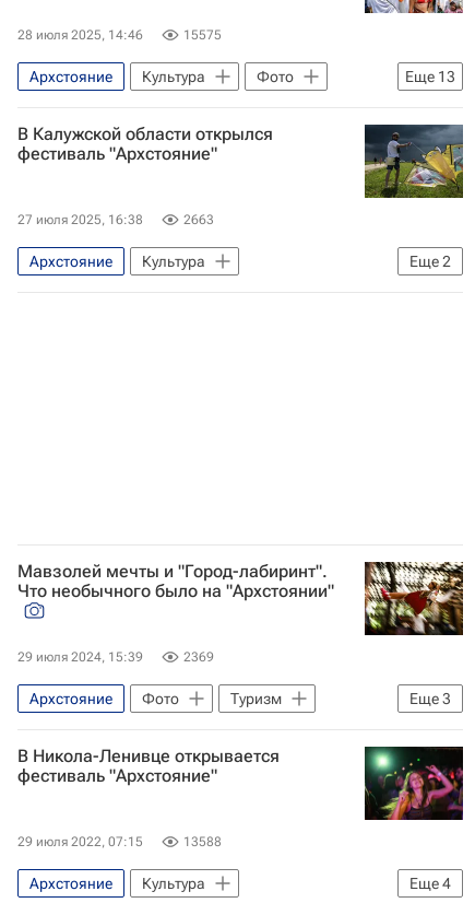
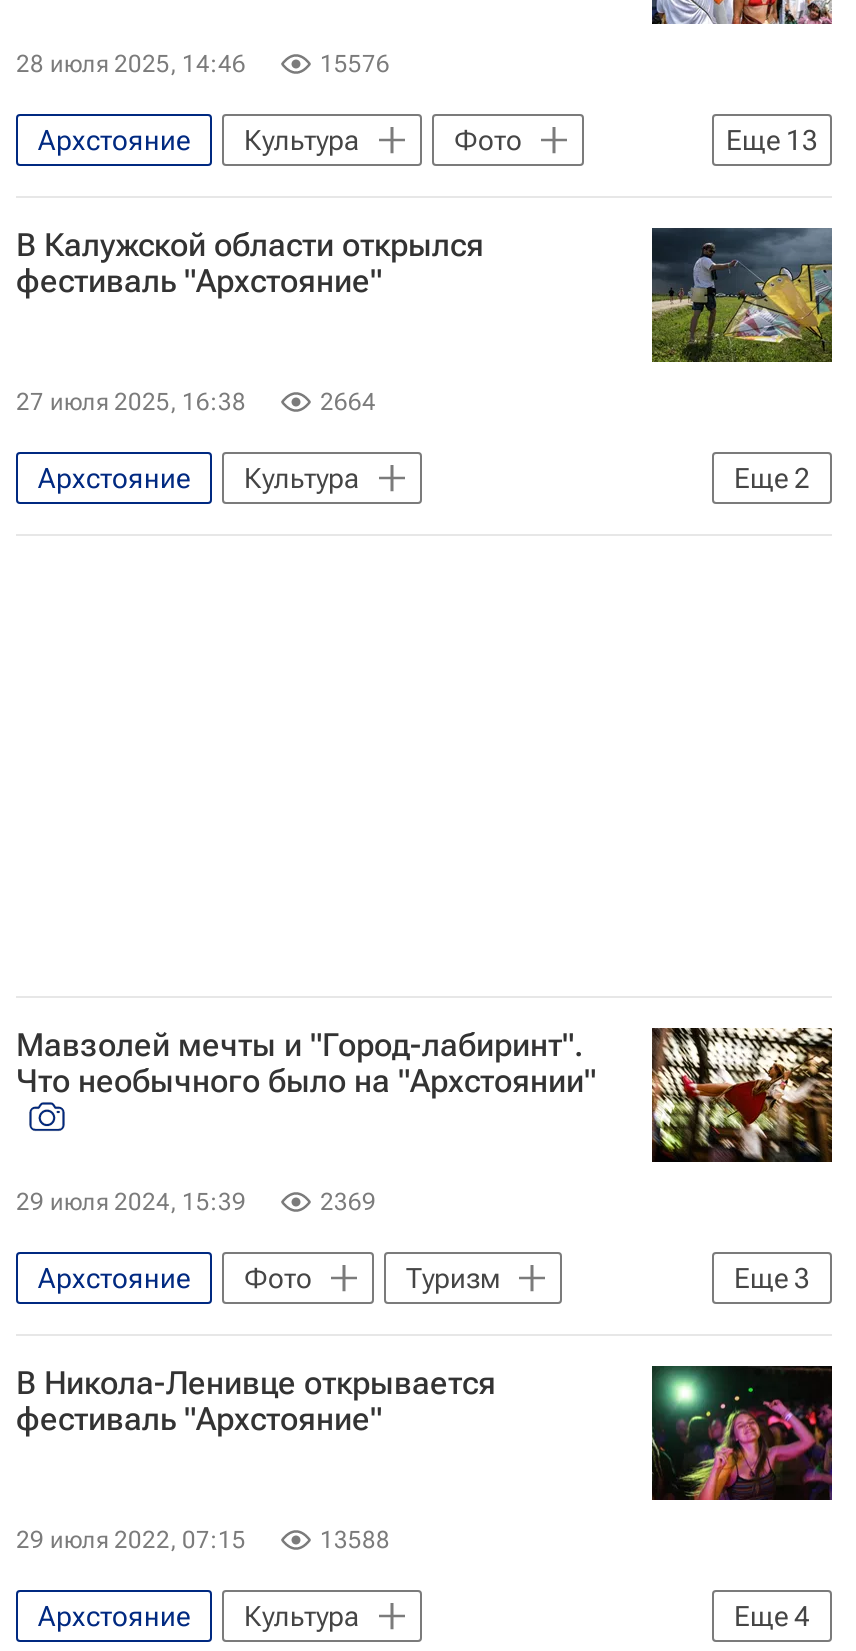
[183,27,222,42] 15575 -> [320,49,390,77] 15576
[183,212,214,227] 2663 -> [320,387,376,415] 2664

